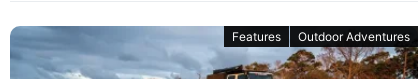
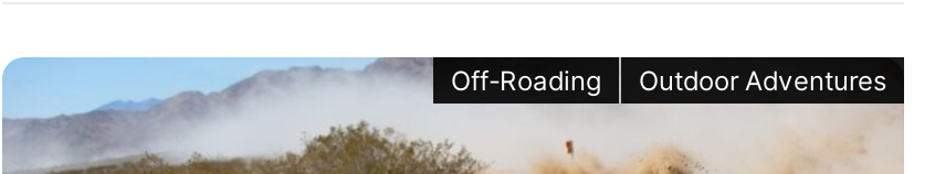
[232,29,281,44] Features -> [451,64,601,97] Off-Roading

